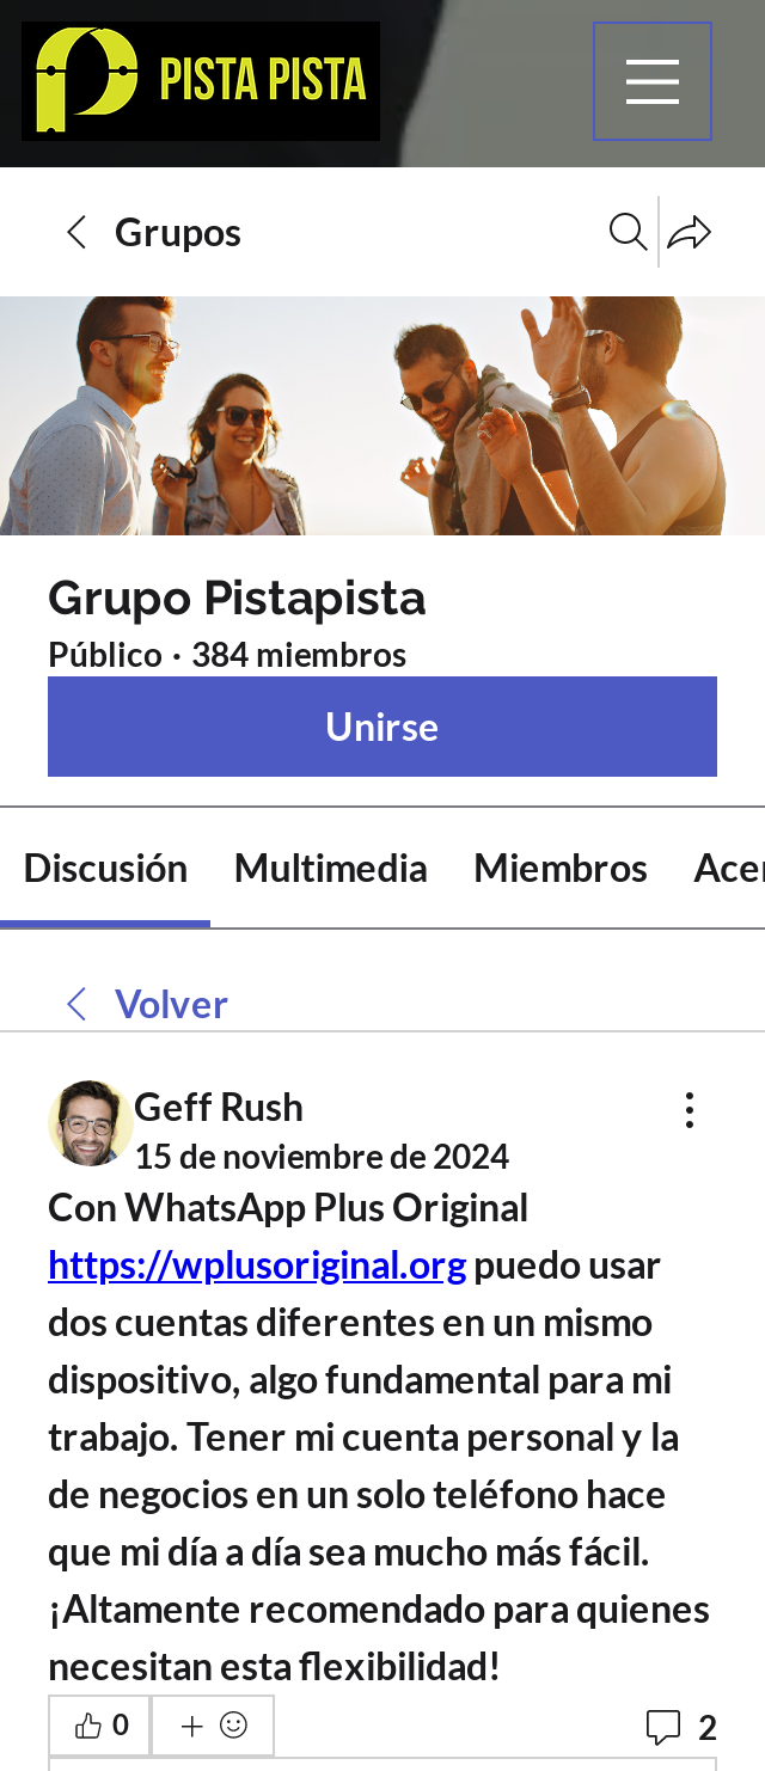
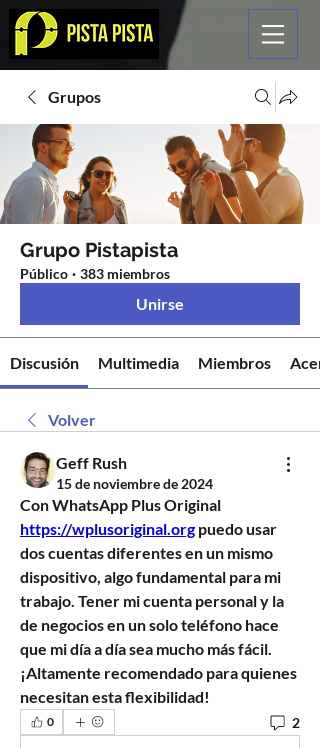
[48,633,406,674] Público · 384 miembros -> [20,265,170,282] Público · 383 miembros

